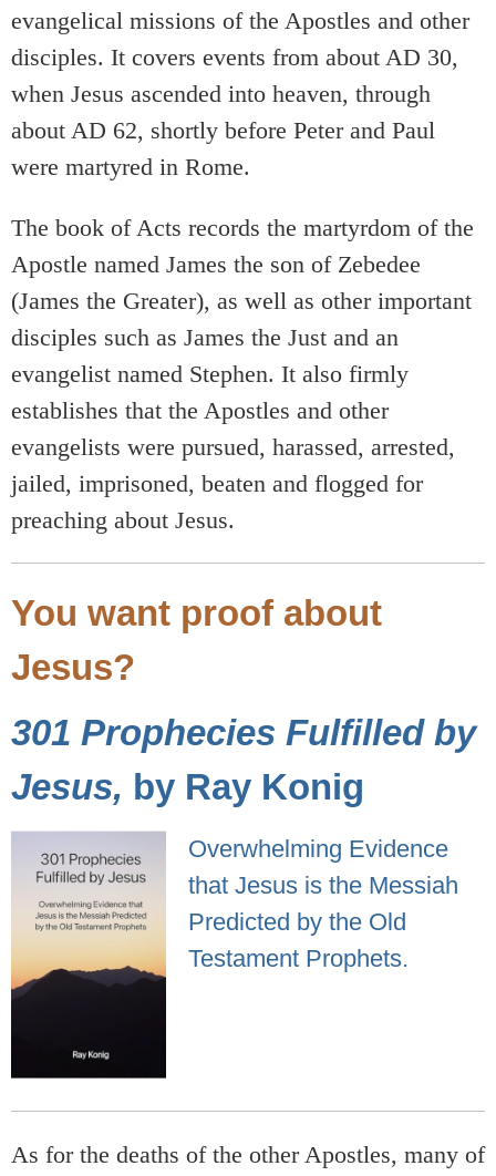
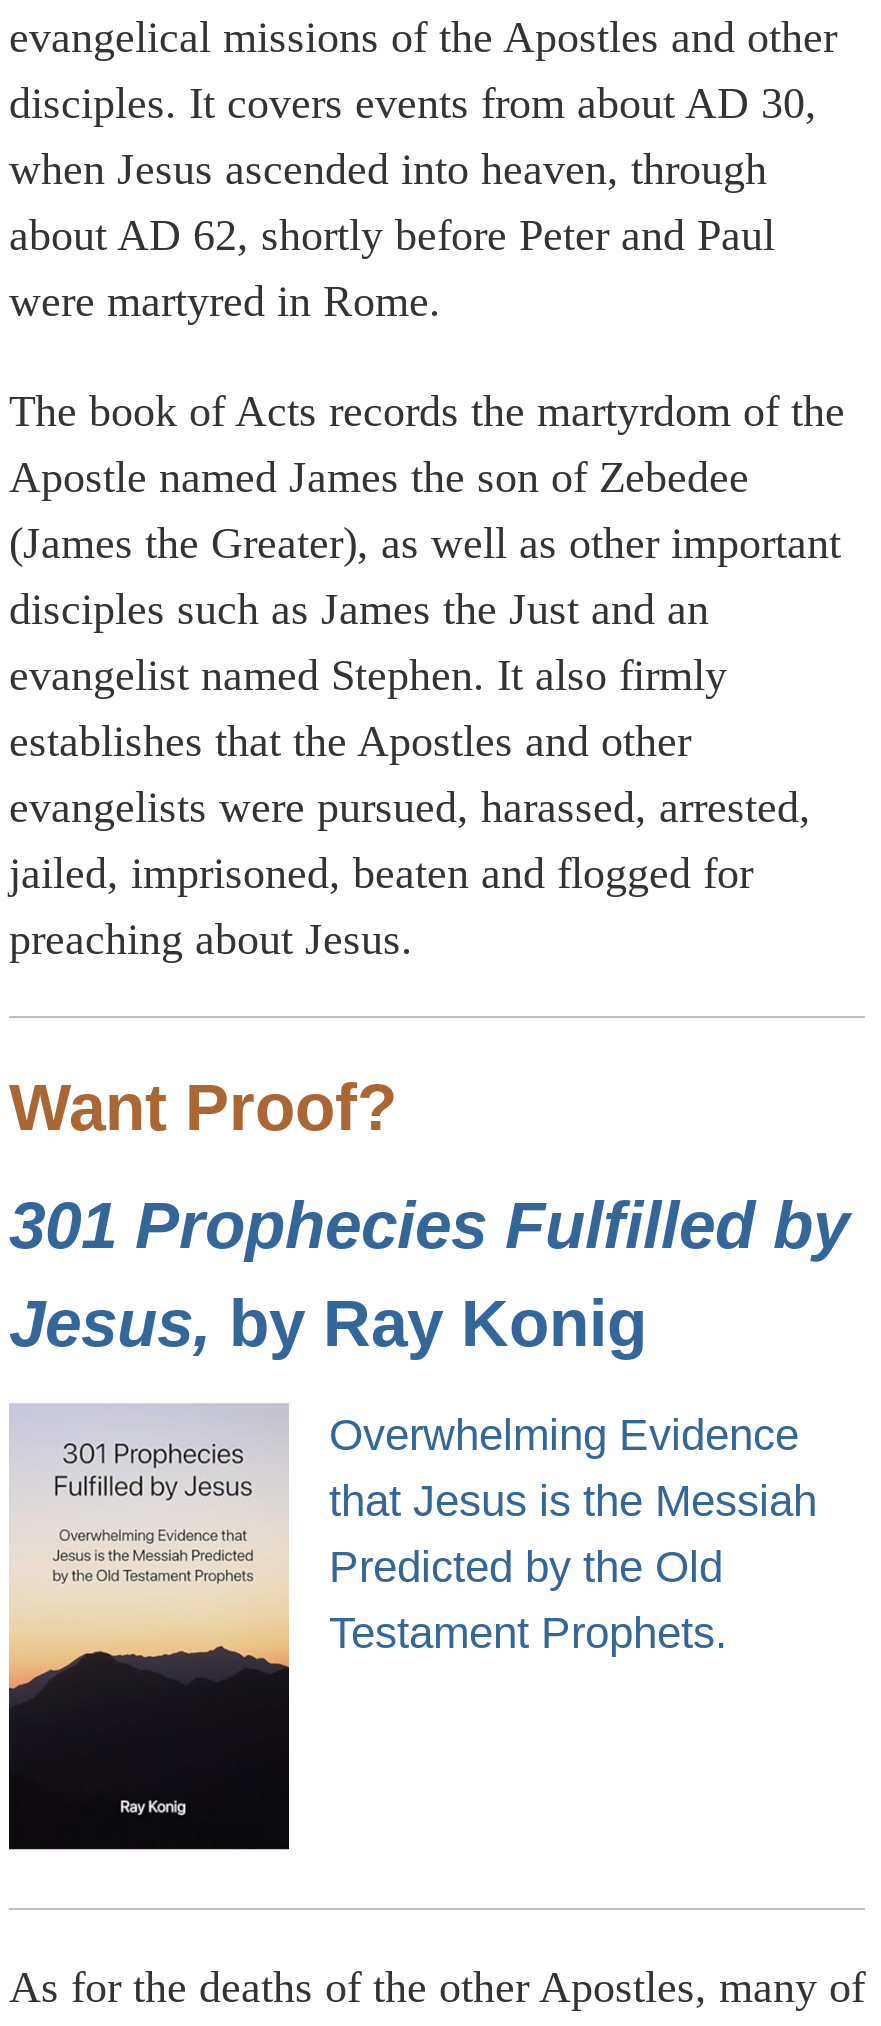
[11,593,382,688] You want proof about | Jesus? -> [9,1071,397,1145] Want Proof?

